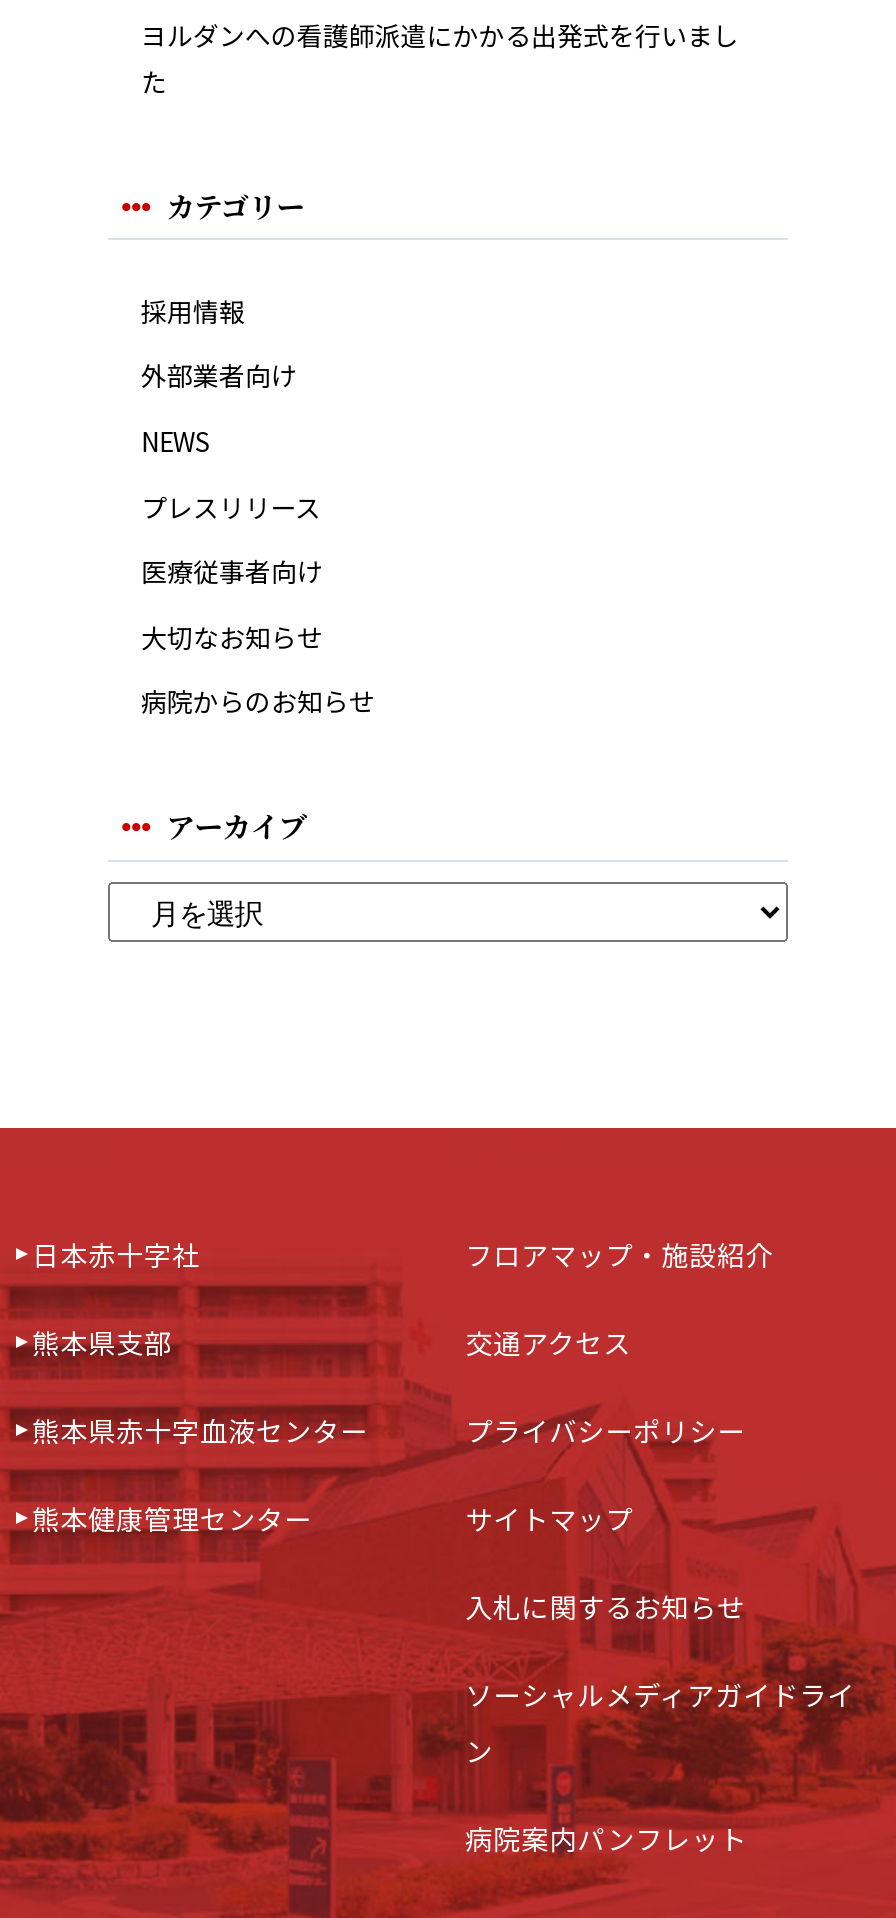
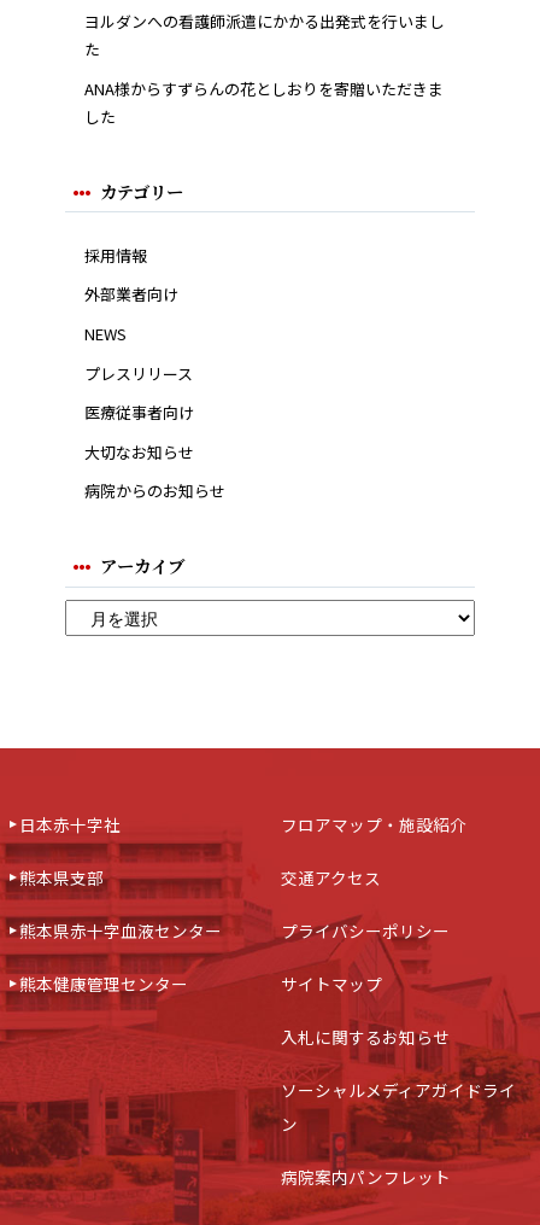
none -> [85,77,444,128] ANA様からすずらんの花としおりを寄贈いただきま | した

